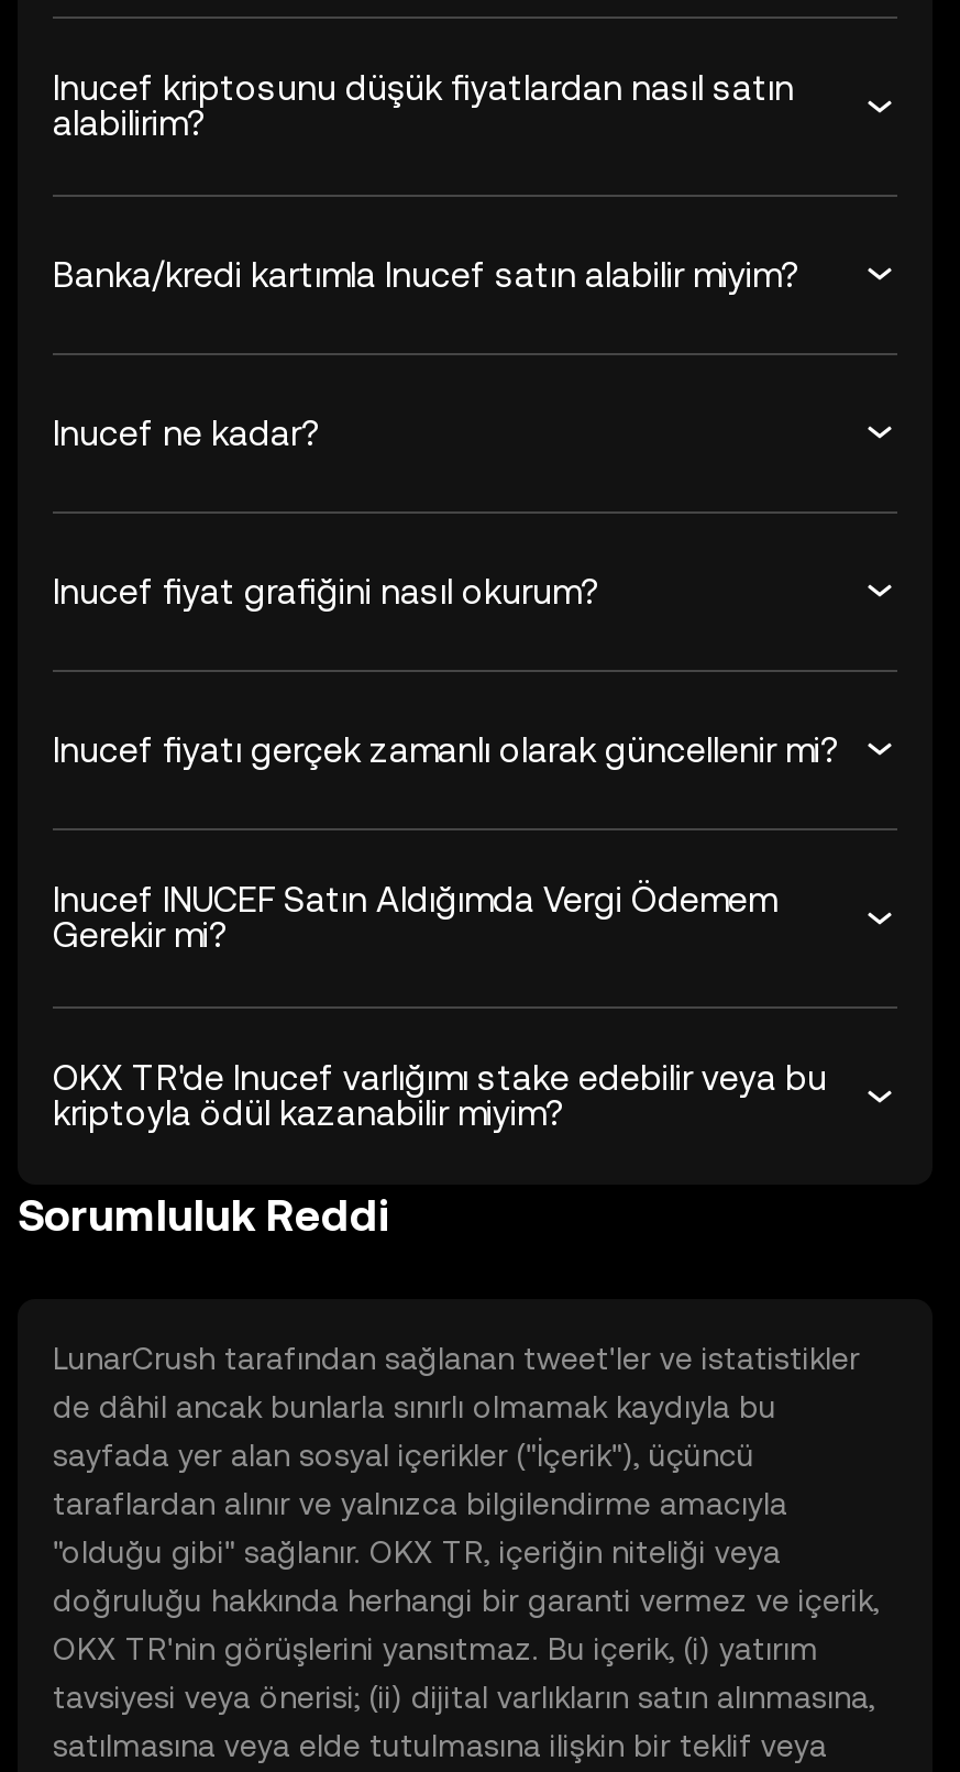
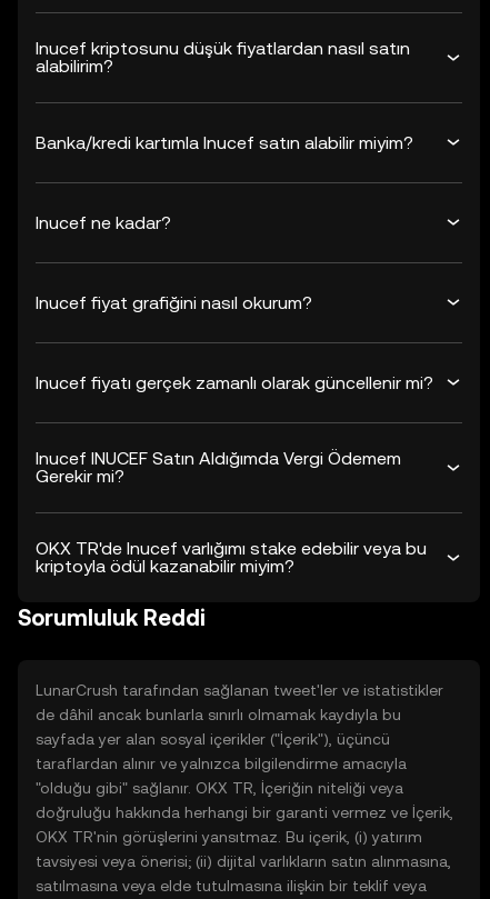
[53,1534,781,1570] "olduğu gibi" sağlanır. OKX TR, içeriğin niteliği veya -> [36,779,403,797] "olduğu gibi" sağlanır. OKX TR, İçeriğin niteliği veya
[53,1583,880,1618] doğruluğu hakkında herhangi bir garanti vermez ve içerik, -> [36,803,453,821] doğruluğu hakkında herhangi bir garanti vermez ve İçerik,

